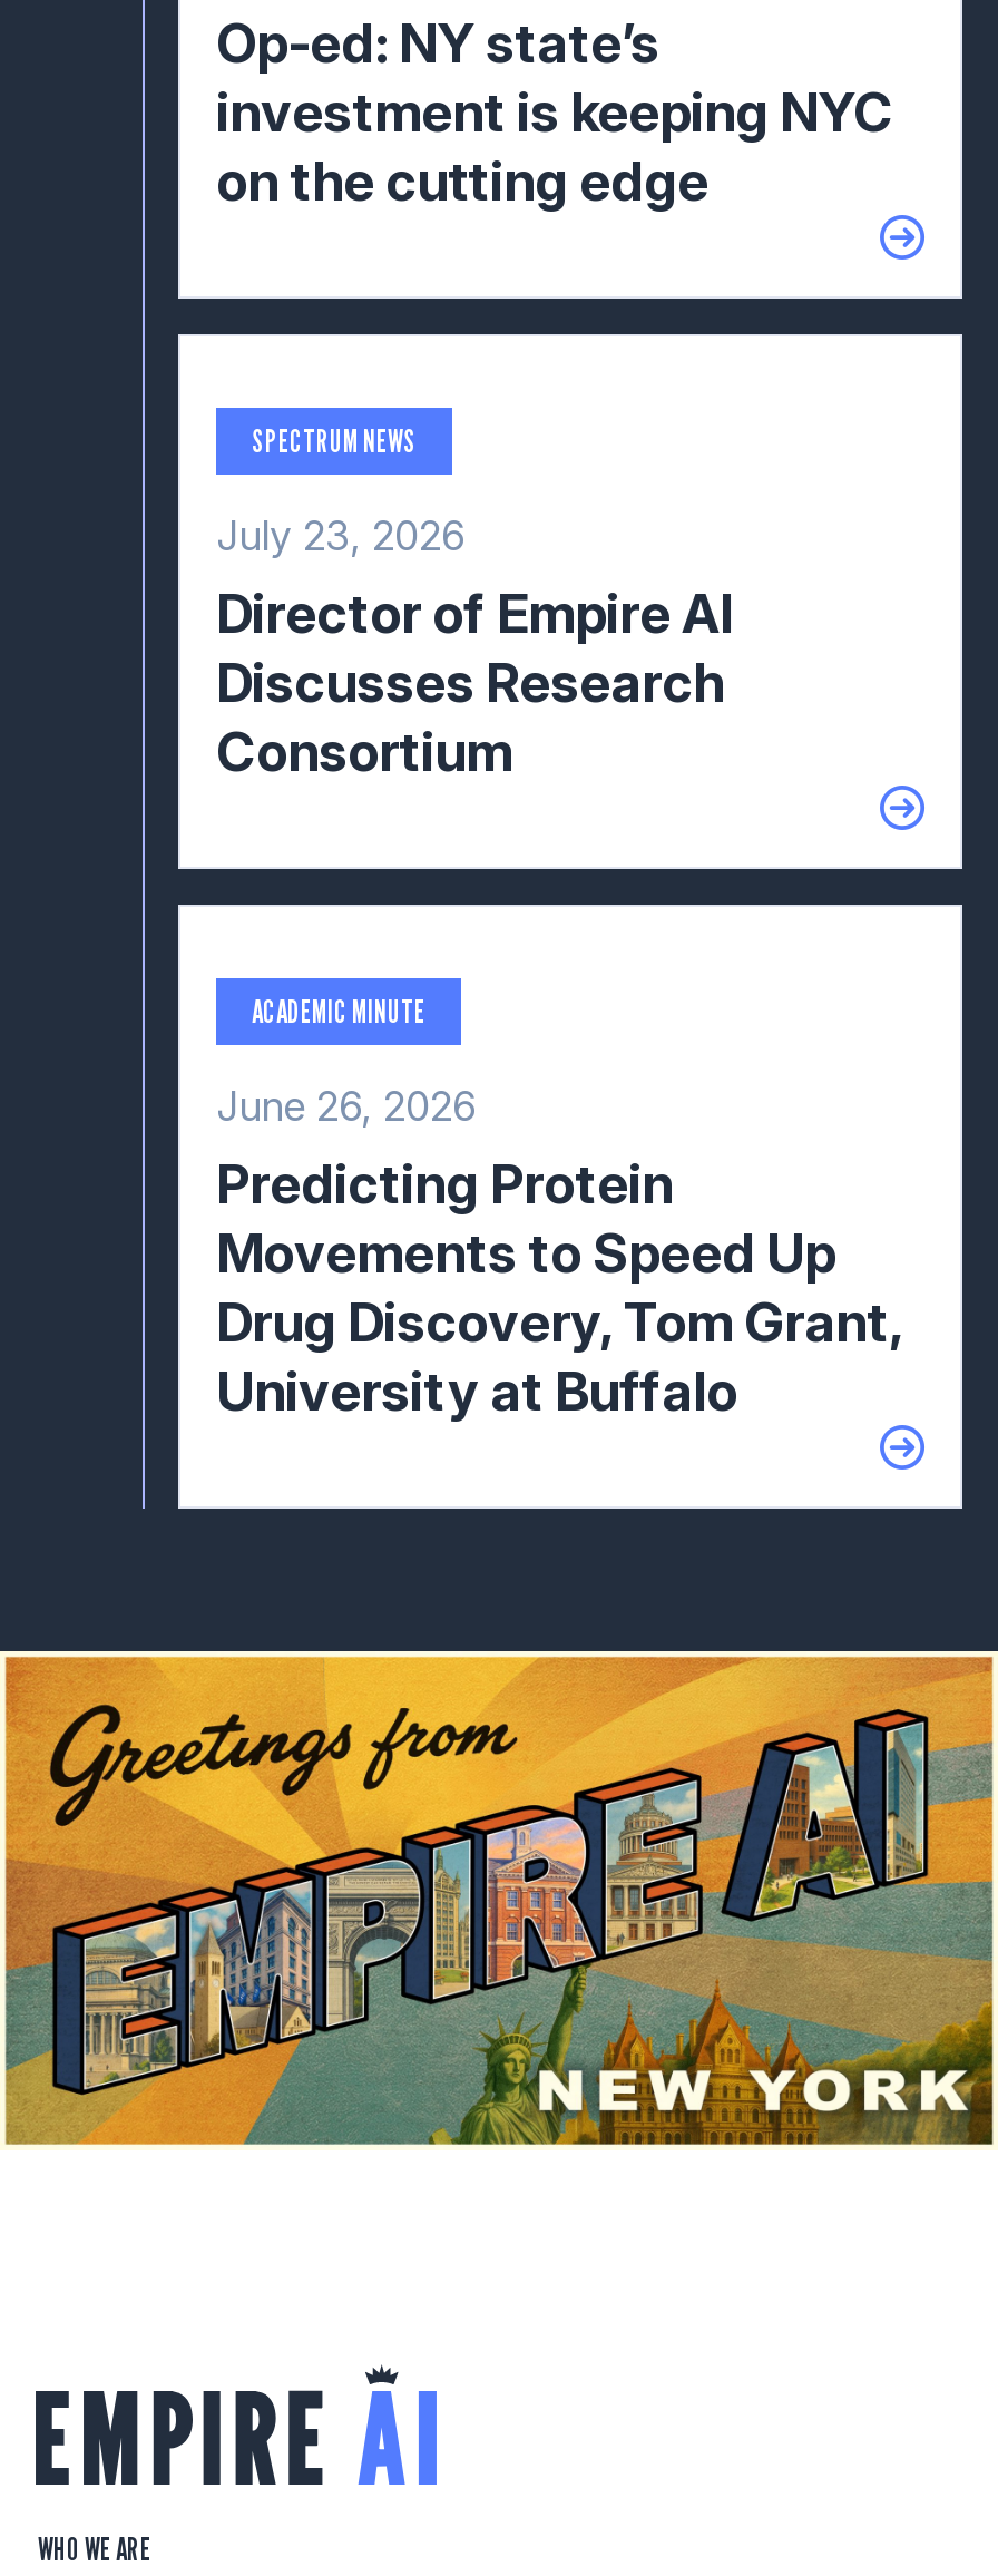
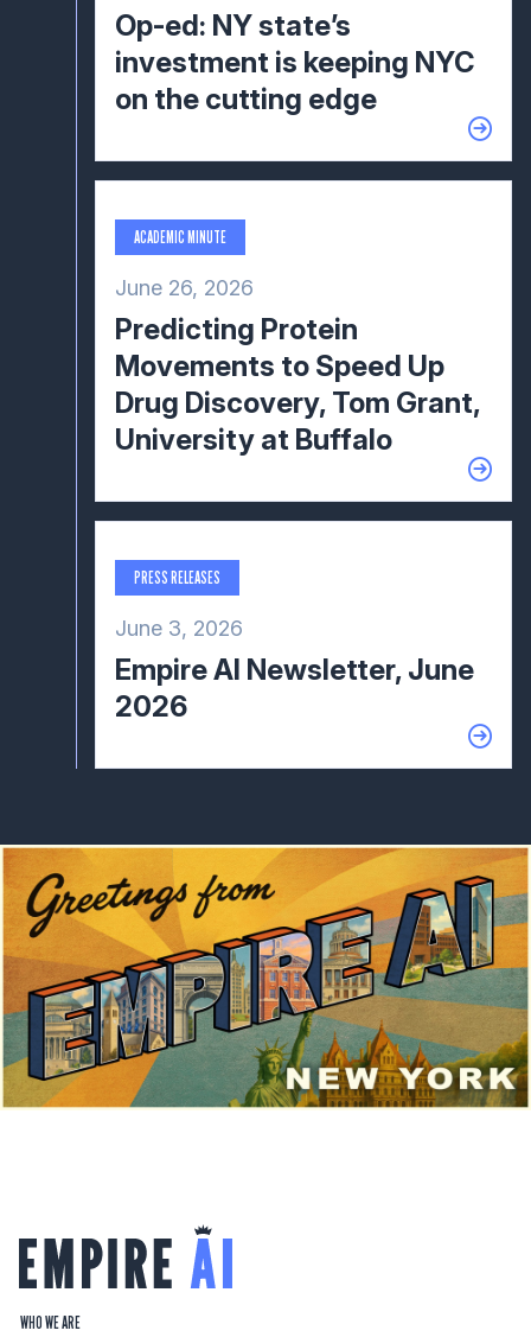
[216,422,733,785] SPECTRUM NEWS | July 23, 2026 | Director of Empire AI | Discusses Research | Consortium -> none
moved [216,992,902,1424] -> [115,227,480,457]: ACADEMIC MINUTE | June 26, 2026 | Predicting Protein | Movements to Speed Up | Drug Discovery, Tom Grant, | University at Buffalo
none -> [115,567,474,724] PRESS RELEASES | June 3, 2026 | Empire AI Newsletter, June | 2026

